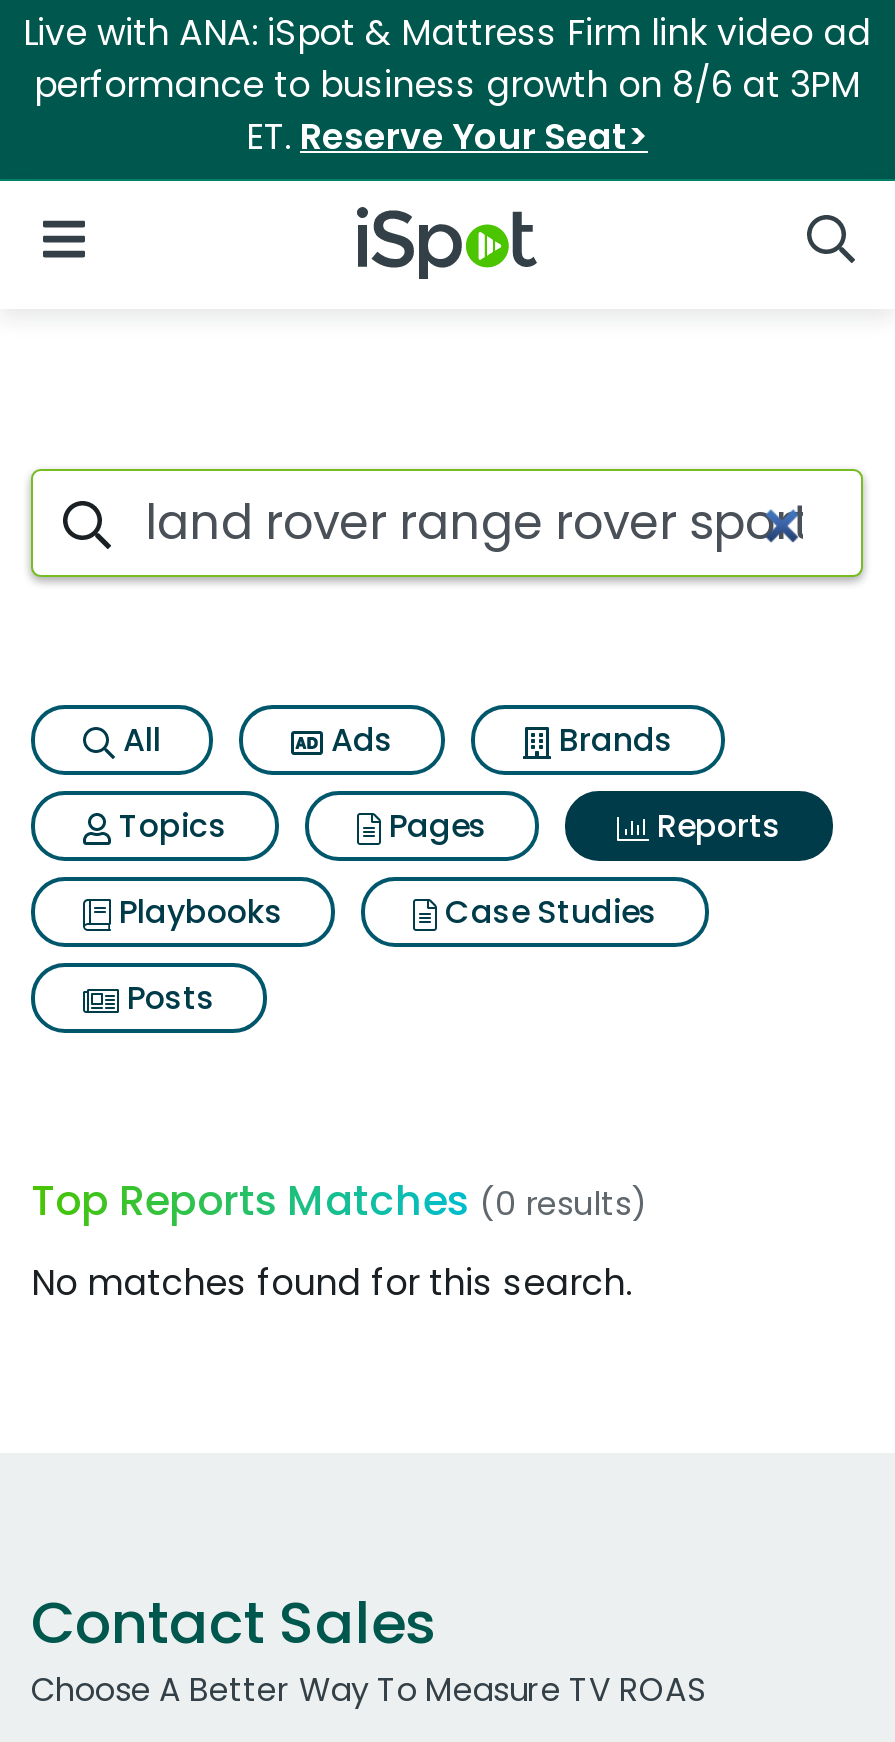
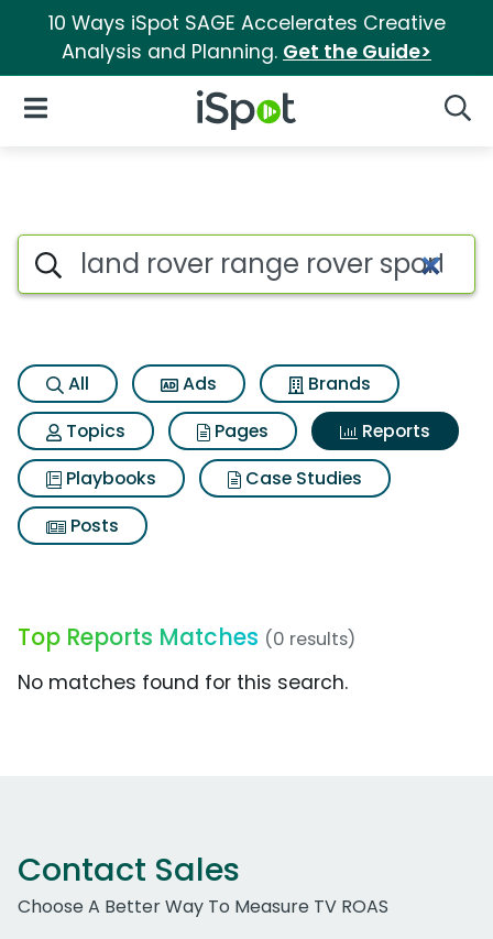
[23,9,871,161] Live with ANA: iSpot & Mattress Firm link video ad | performance to business growth on 8/6 at 3PM | ET. Reserve Your Seat> -> [48,10,445,65] 10 Ways iSpot SAGE Accelerates Creative | Analysis and Planning. Get the Guide>

